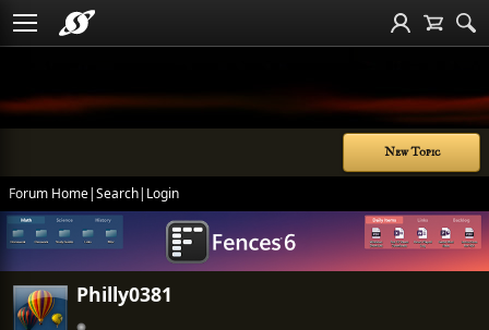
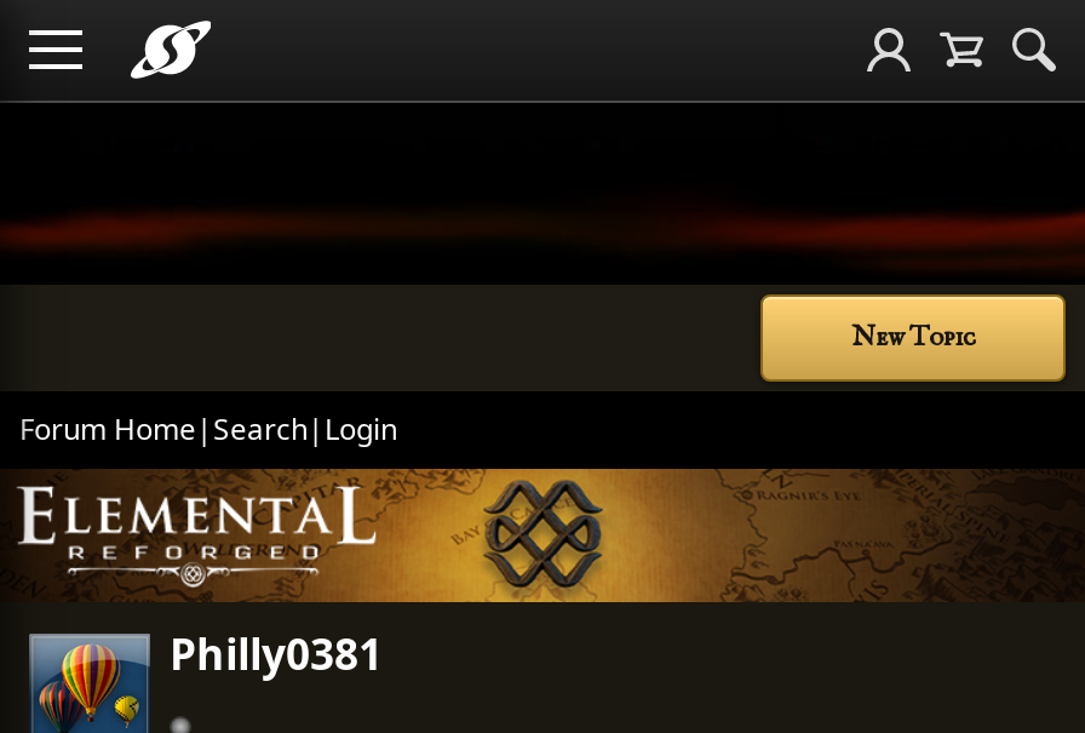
[3,210,486,272] [image] -> [7,466,1078,605] [image]

